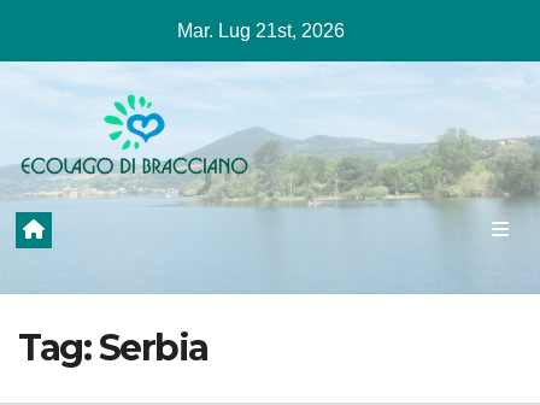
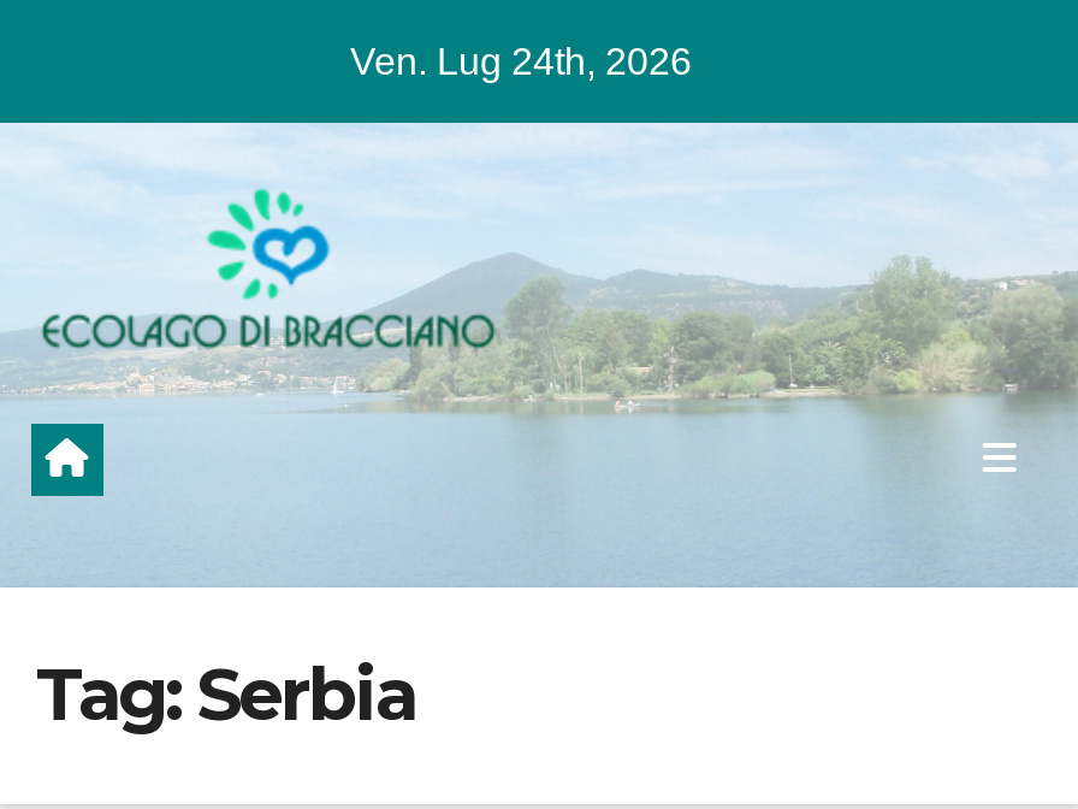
[177,20,345,41] Mar. Lug 21st, 2026 -> [350,41,692,82] Ven. Lug 24th, 2026

